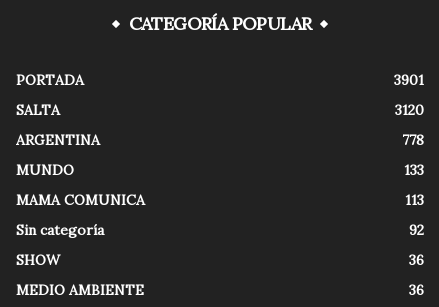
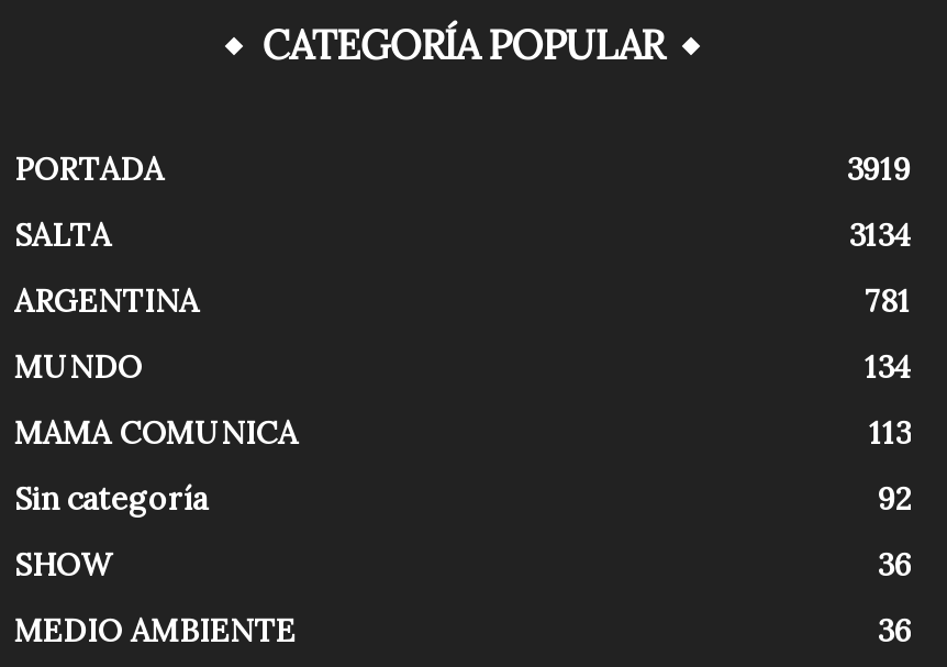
[394,70,424,88] 3901 -> [847,149,911,189] 3919
[395,100,424,118] 3120 -> [849,215,911,255] 3134
[402,130,424,148] 778 -> [865,281,911,321] 781
[404,160,424,178] 133 -> [865,347,911,387] 134

